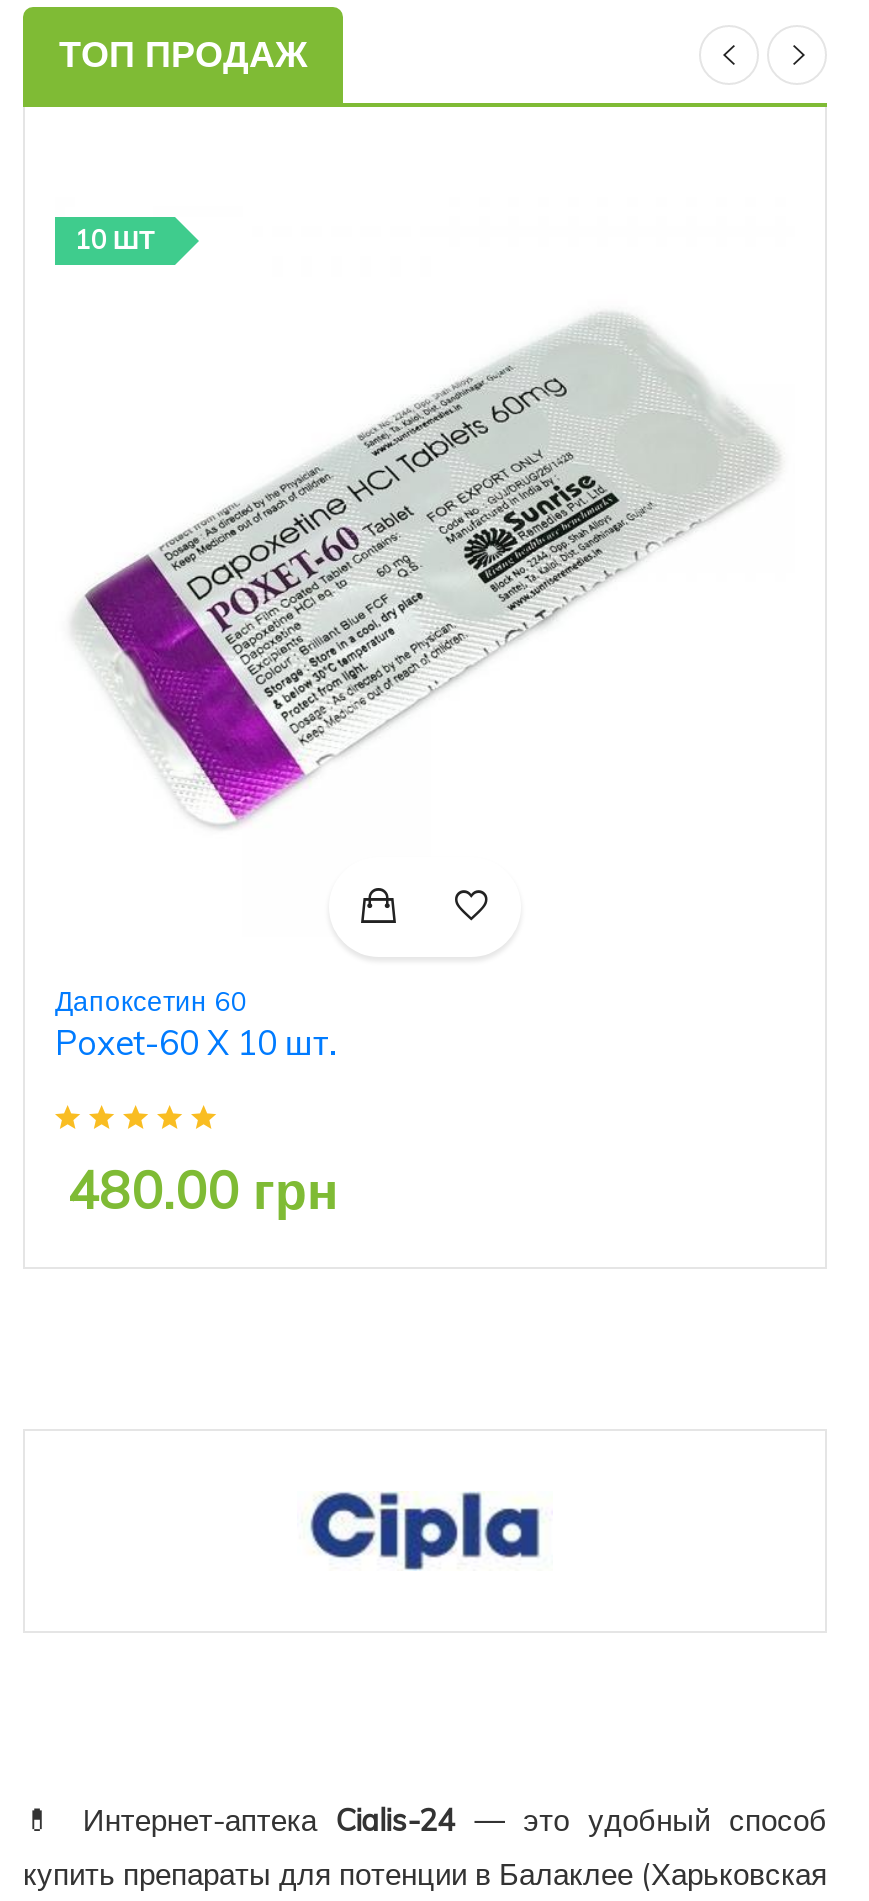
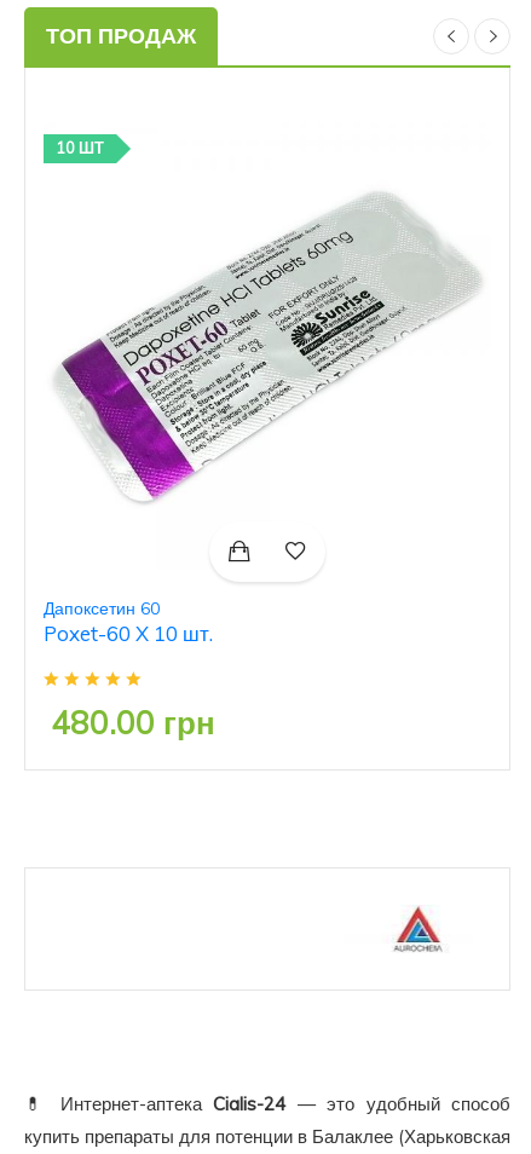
none -> [393,906,443,952] [image]
[309,1491,541,1571] [image] -> none

